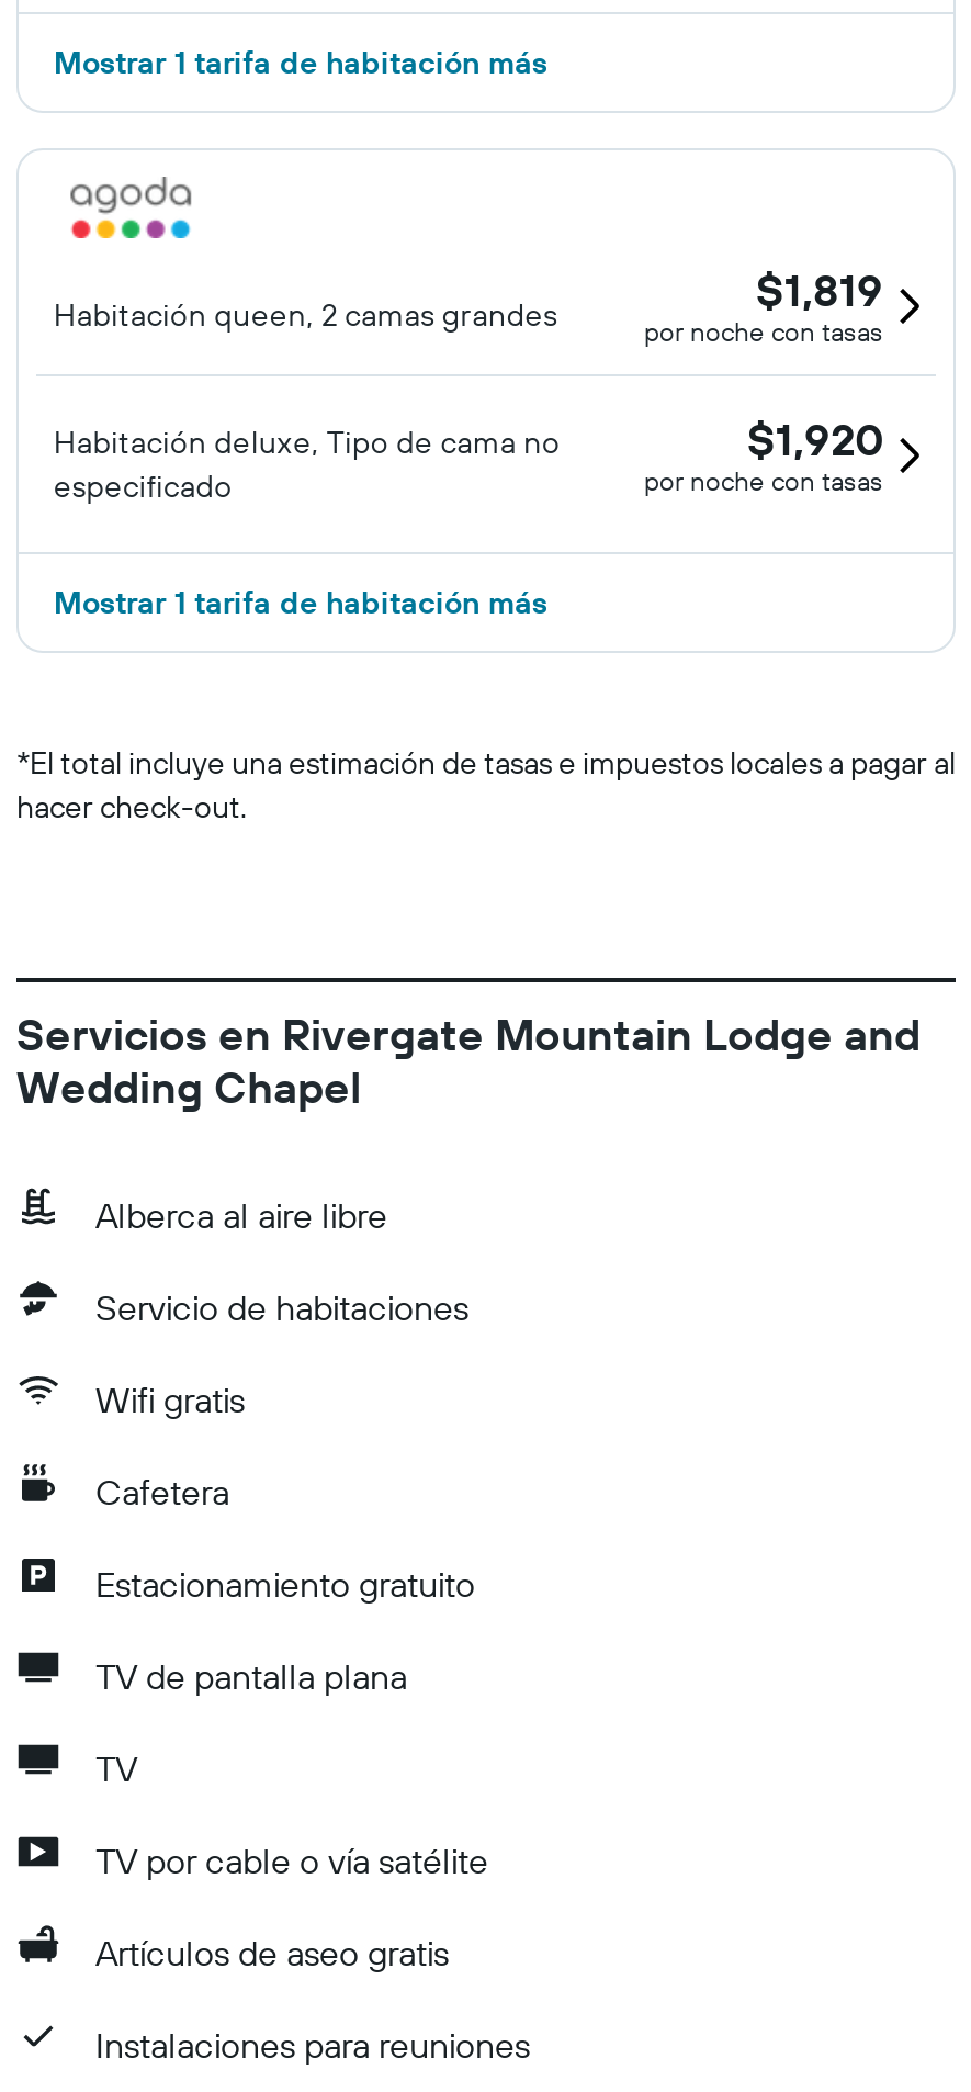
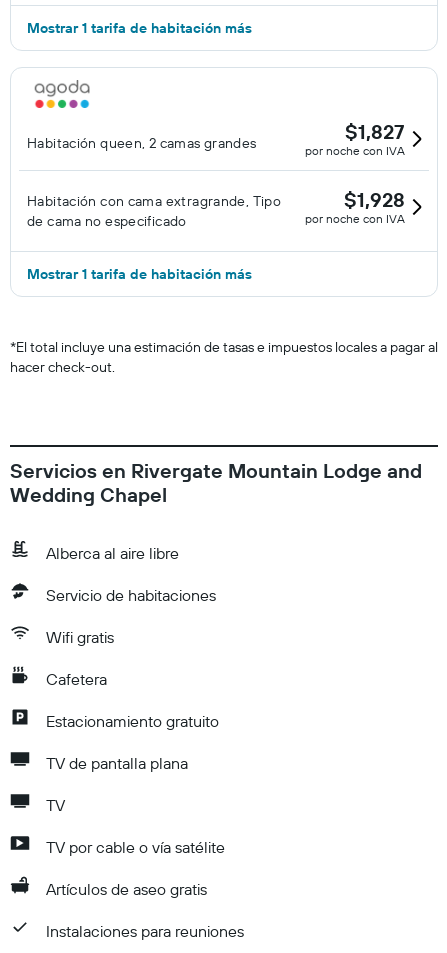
[644,262,883,348] $1,819 | por noche con tasas -> [305,119,405,158] $1,827 | por noche con IVA
[54,423,560,506] Habitación deluxe, Tipo de cama no | especificado -> [27,192,281,230] Habitación con cama extragrande, Tipo | de cama no especificado
[644,412,883,497] $1,920 | por noche con tasas -> [305,187,405,226] $1,928 | por noche con IVA

